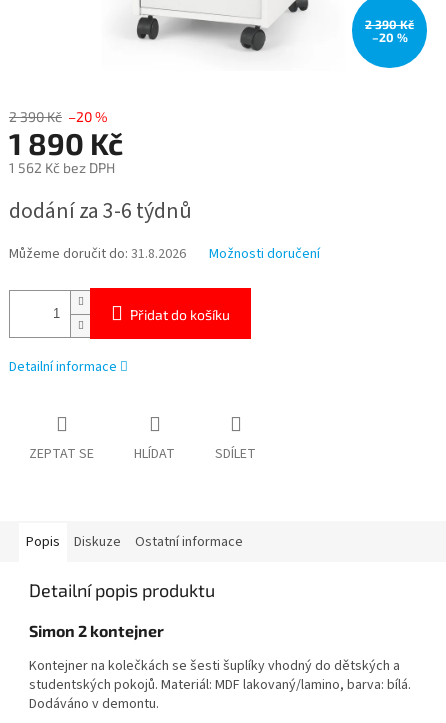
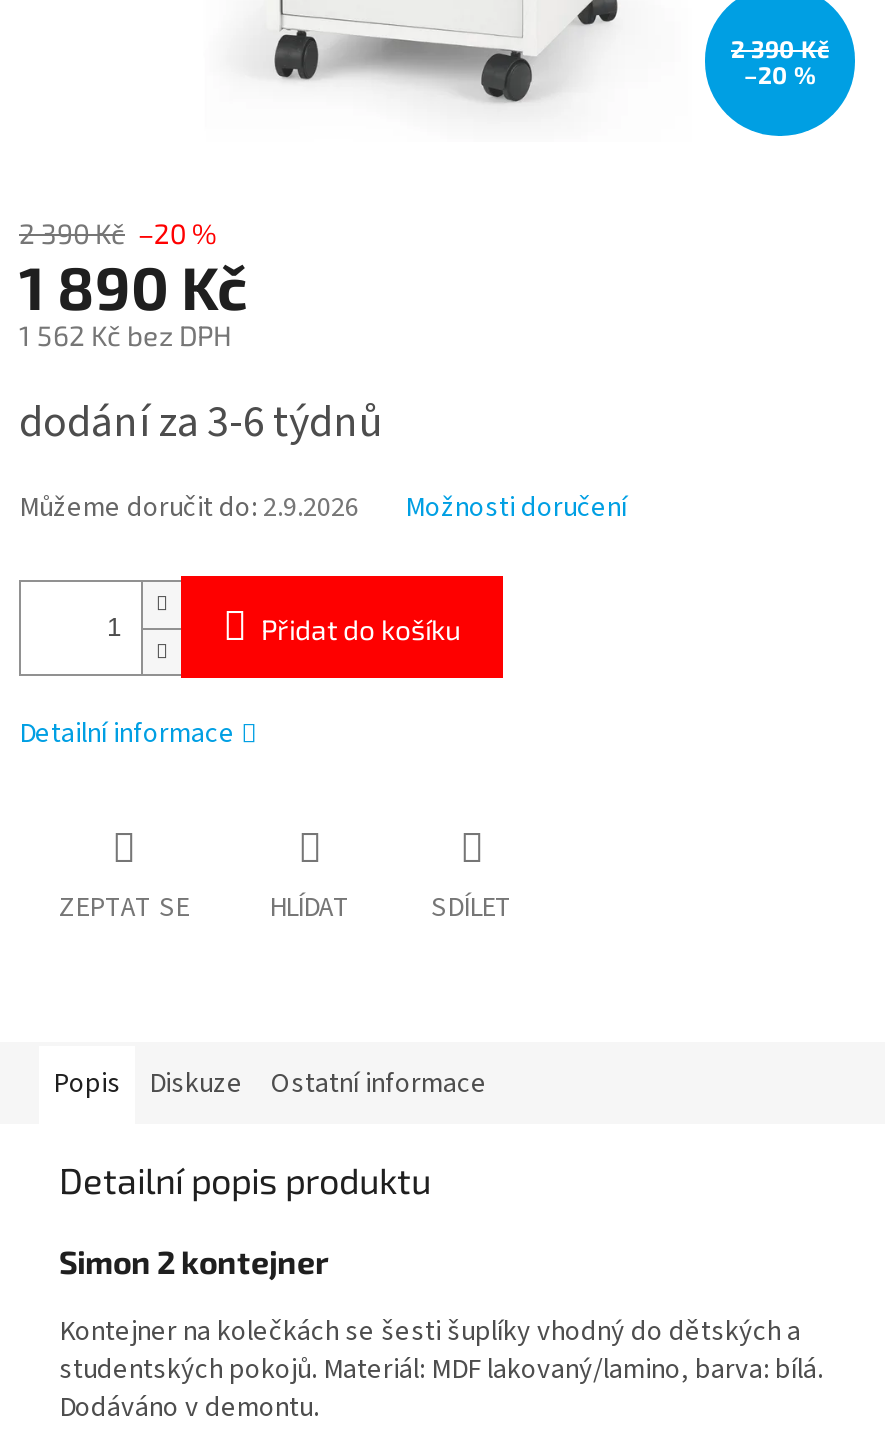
[9,244,186,264] Můžeme doručit do: 31.8.2026 -> [19,489,359,529] Můžeme doručit do: 2.9.2026

